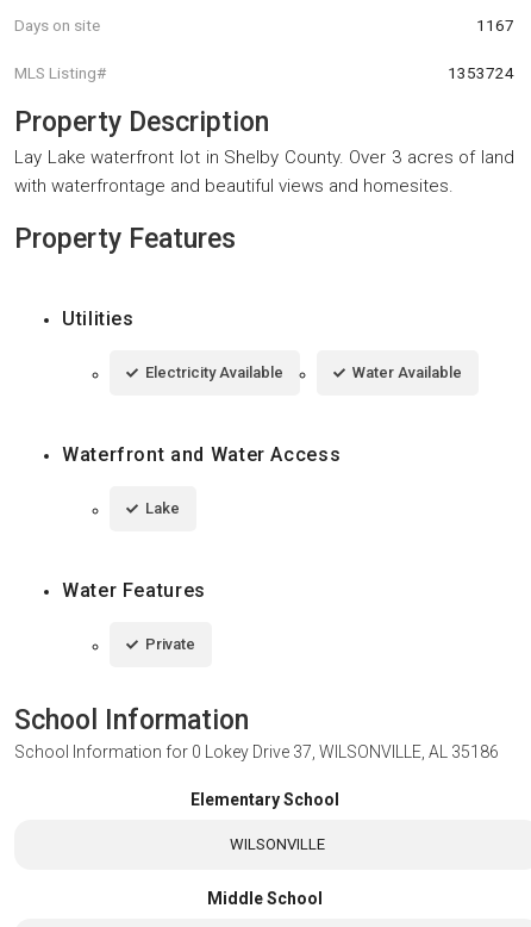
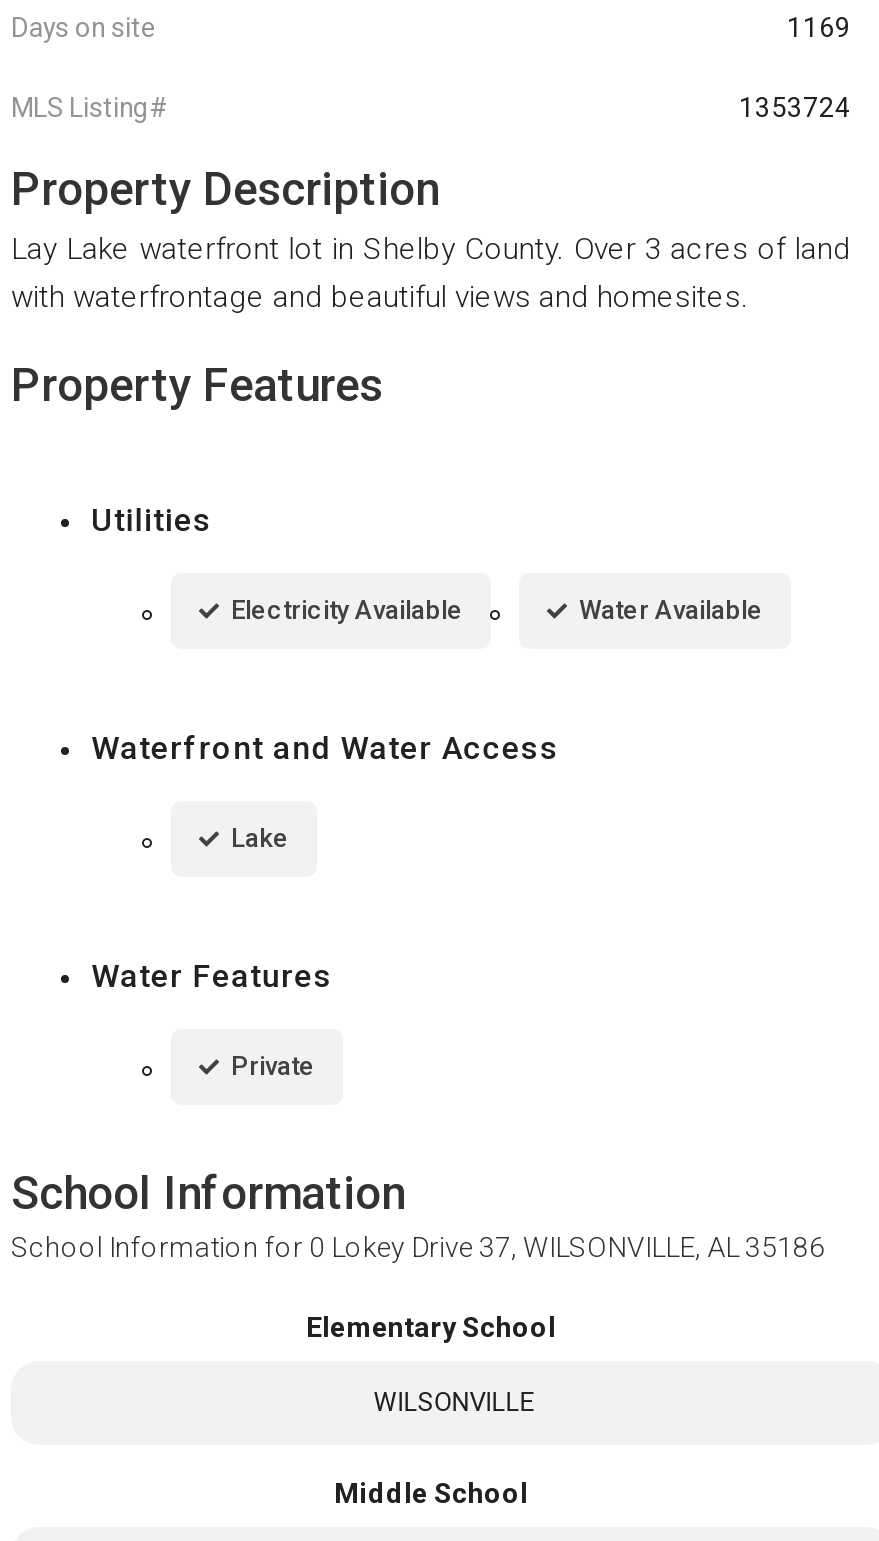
[476,16,514,35] 1167 -> [787,11,851,43] 1169

